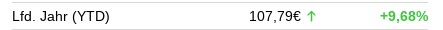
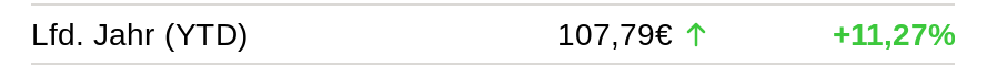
[380,8,428,24] +9,68% -> [833,16,955,51] +11,27%

